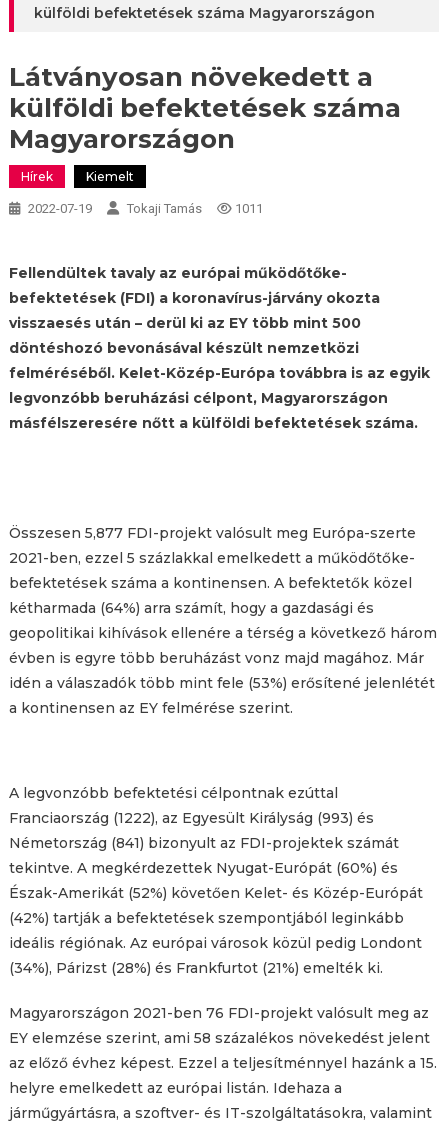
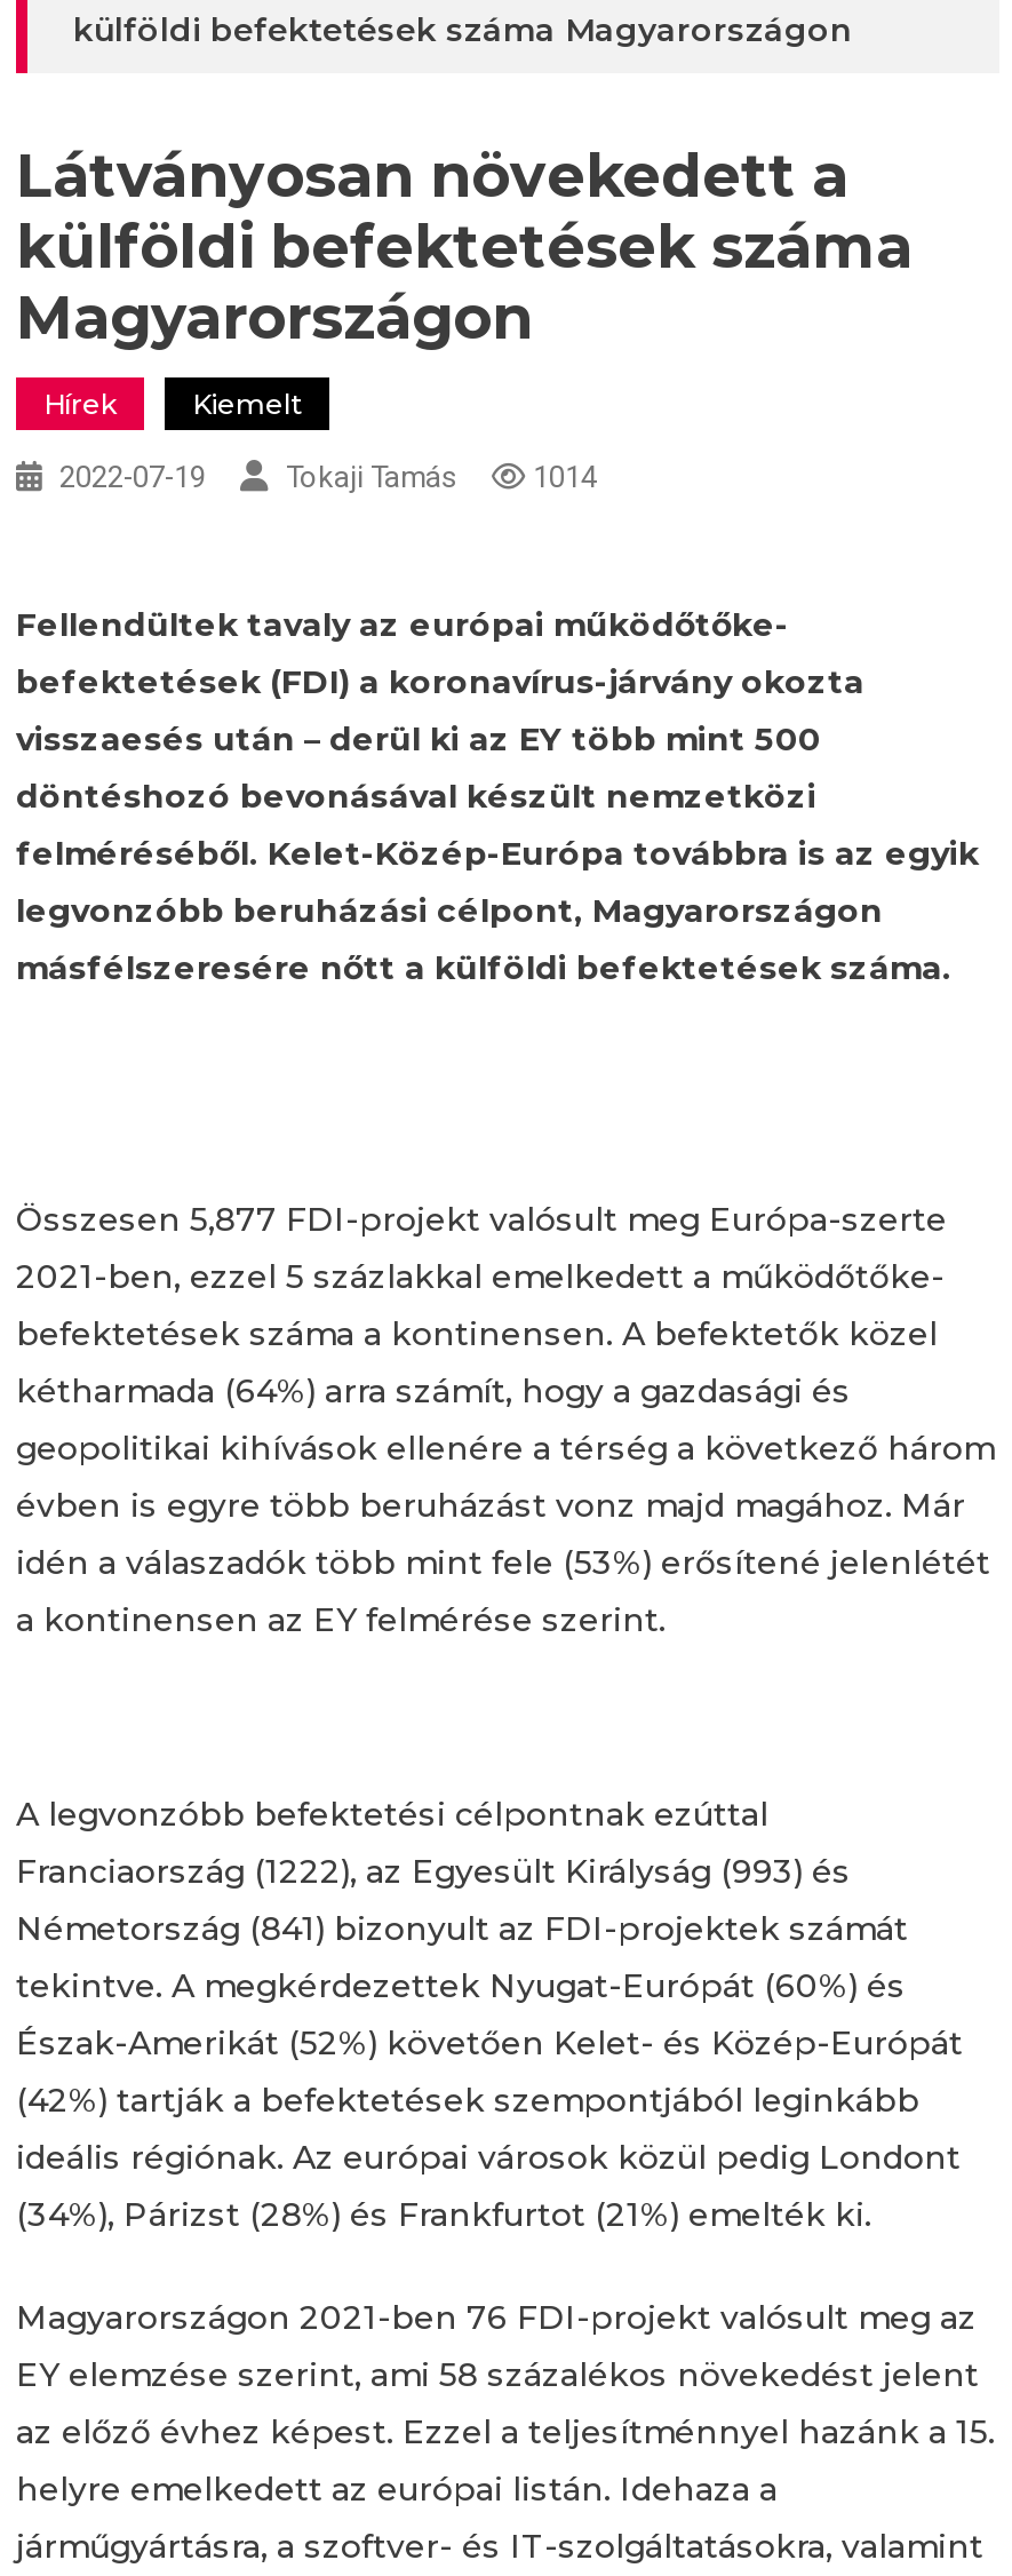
[235,201,263,216] 1011 -> [533,460,597,494] 1014

